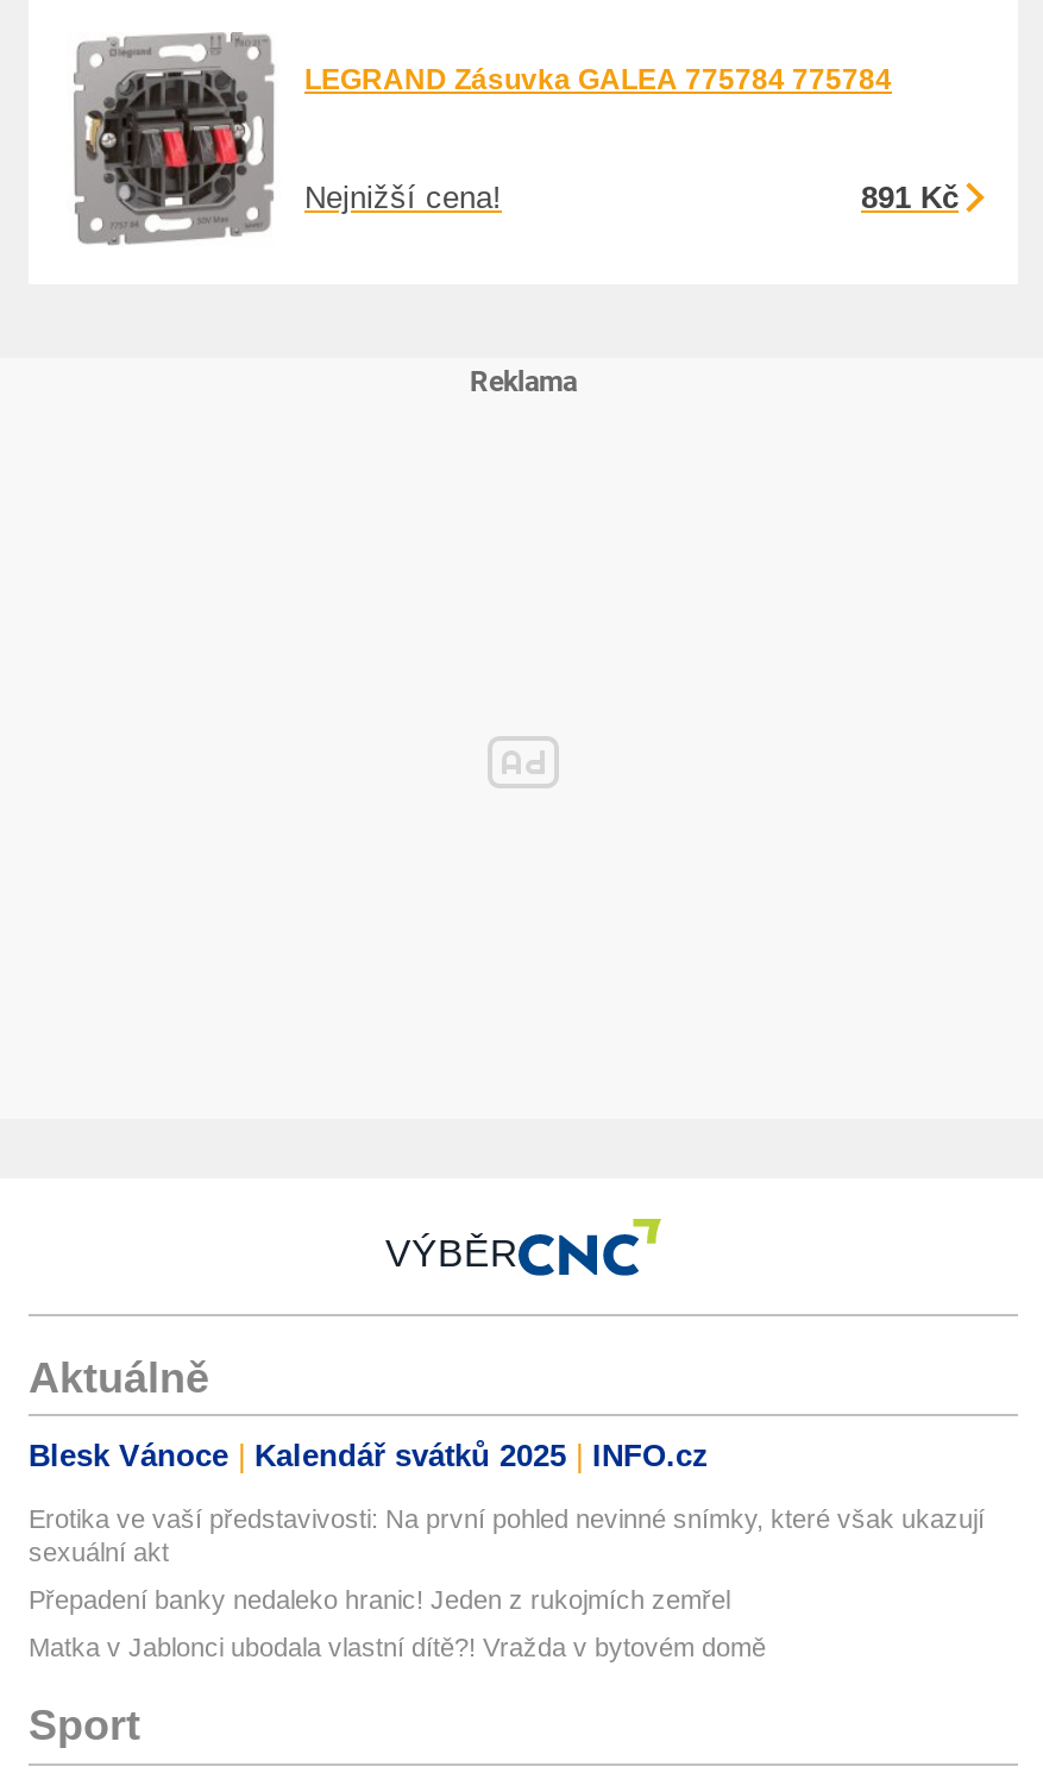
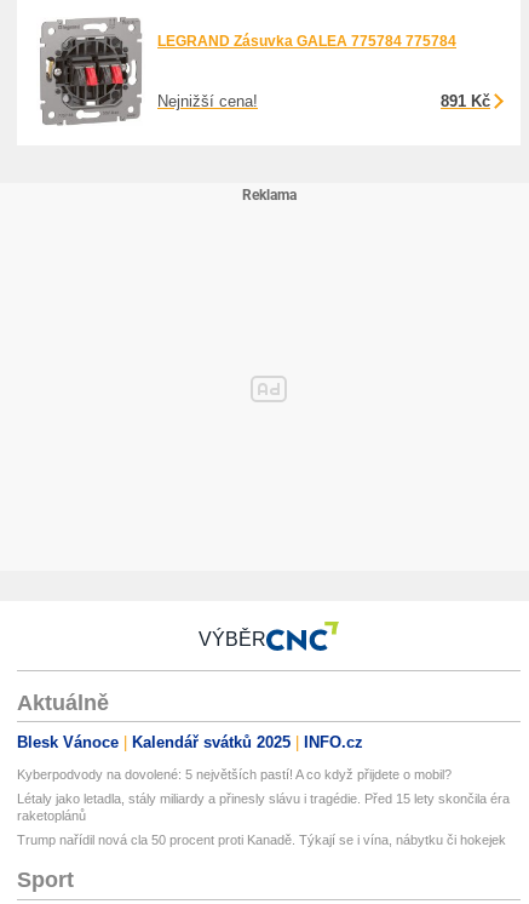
[29,1505,985,1567] Erotika ve vaší představivosti: Na první pohled nevinné snímky, které však ukazují | sexuální akt -> [17,767,452,782] Kyberpodvody na dovolené: 5 největších pastí! A co když přijdete o mobil?
[29,1586,730,1614] Přepadení banky nedaleko hranic! Jeden z rukojmích zemřel -> [17,792,510,823] Létaly jako letadla, stály miliardy a přinesly slávu i tragédie. Před 15 lety skončila éra | raketoplánů
[29,1633,766,1662] Matka v Jablonci ubodala vlastní dítě?! Vražda v bytovém domě -> [17,833,506,847] Trump nařídil nová cla 50 procent proti Kanadě. Týkají se i vína, nábytku či hokejek

